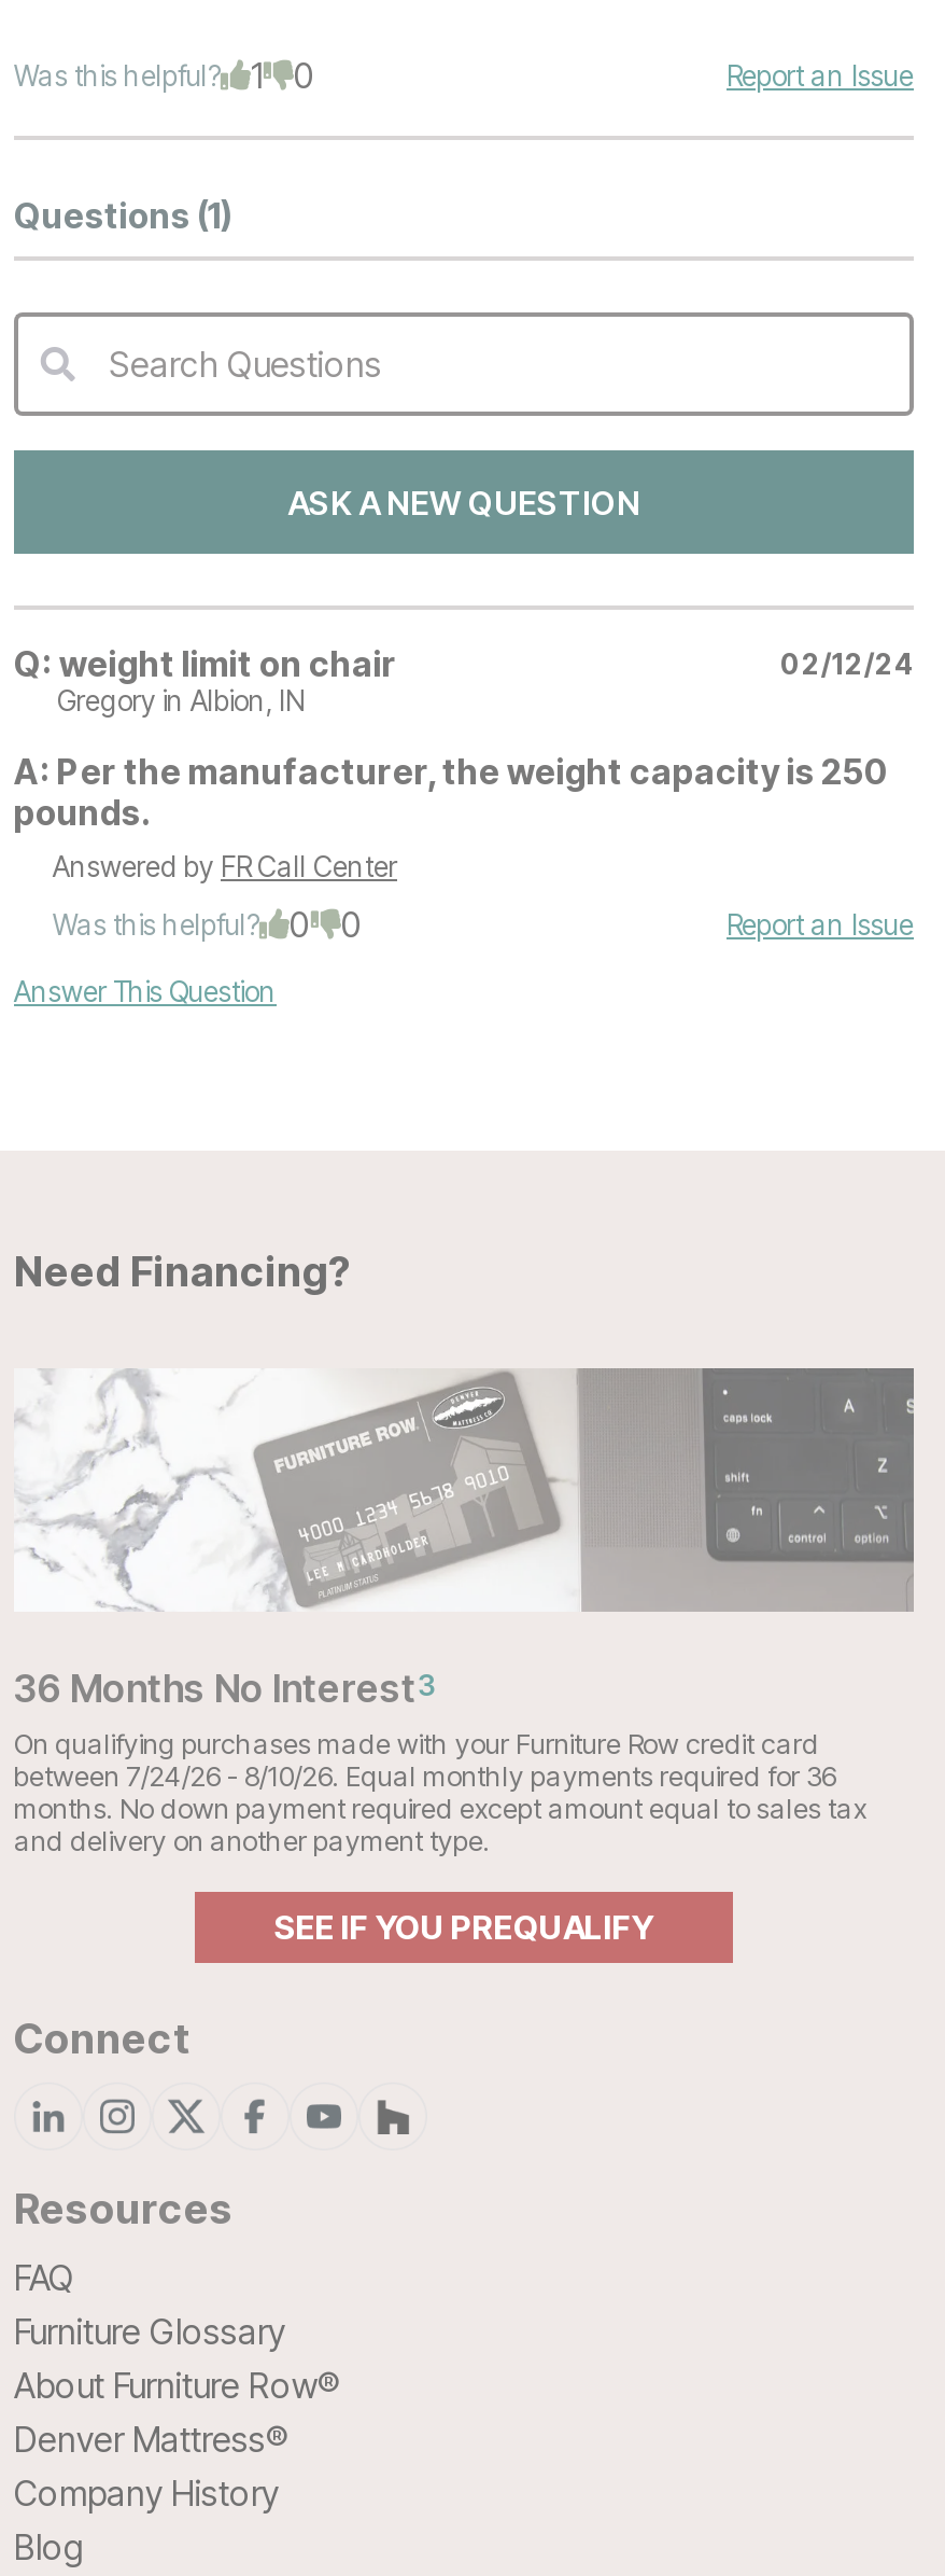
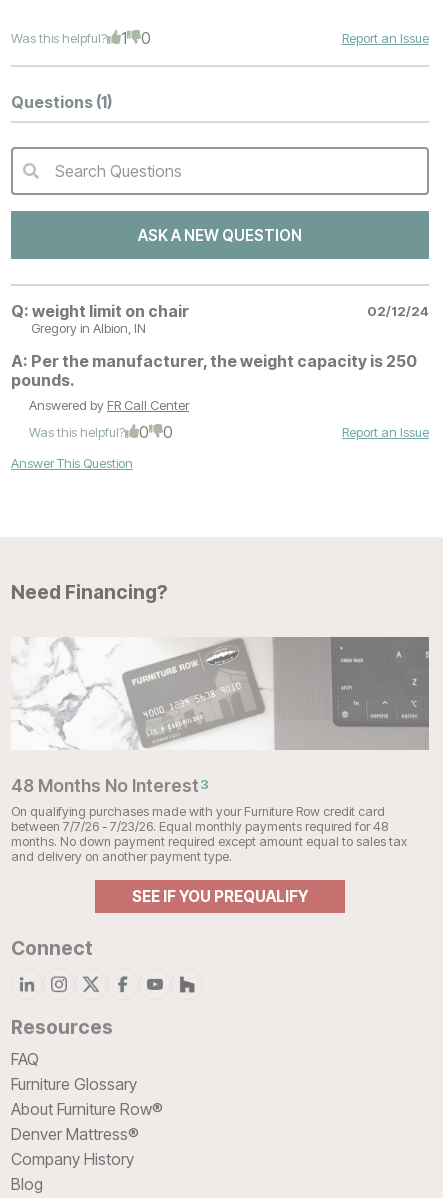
[14,1665,438,1710] 36 Months No Interest3 -> [11,775,209,796] 48 Months No Interest3
[14,1760,836,1792] between 7/24/26 - 8/10/26. Equal monthly payments required for 36 -> [11,819,388,834] between 7/7/26 - 7/23/26. Equal monthly payments required for 48

